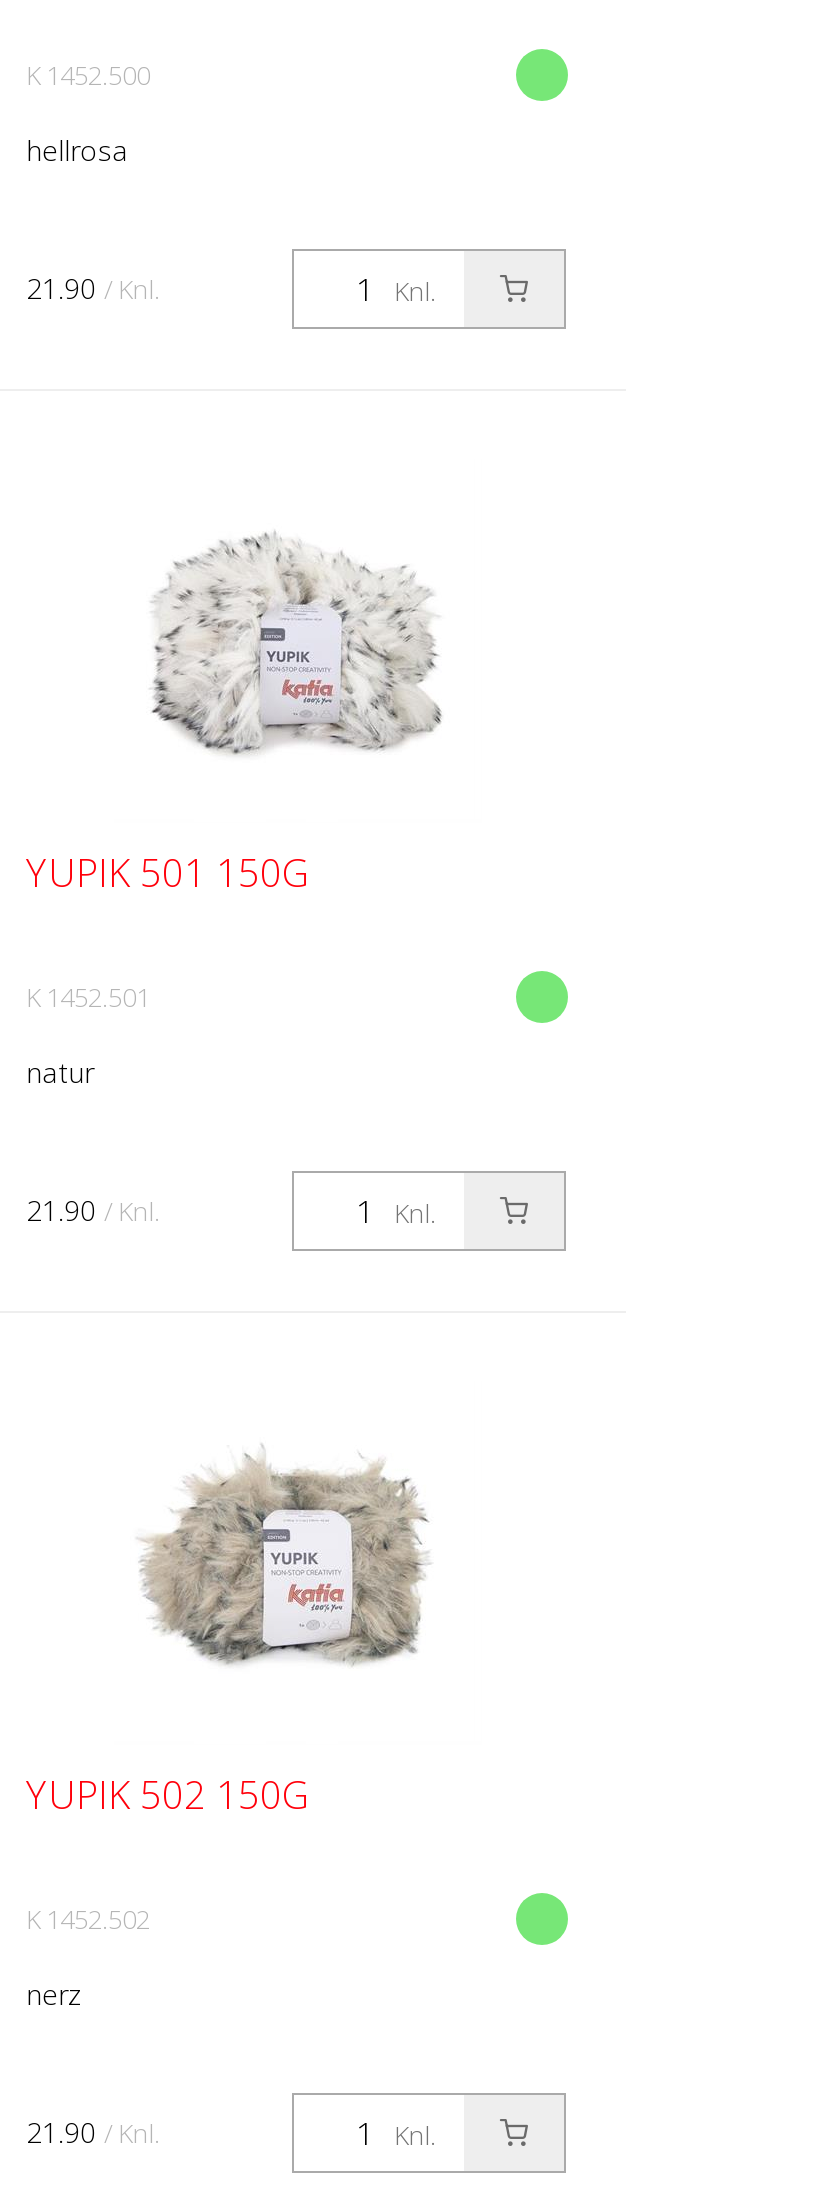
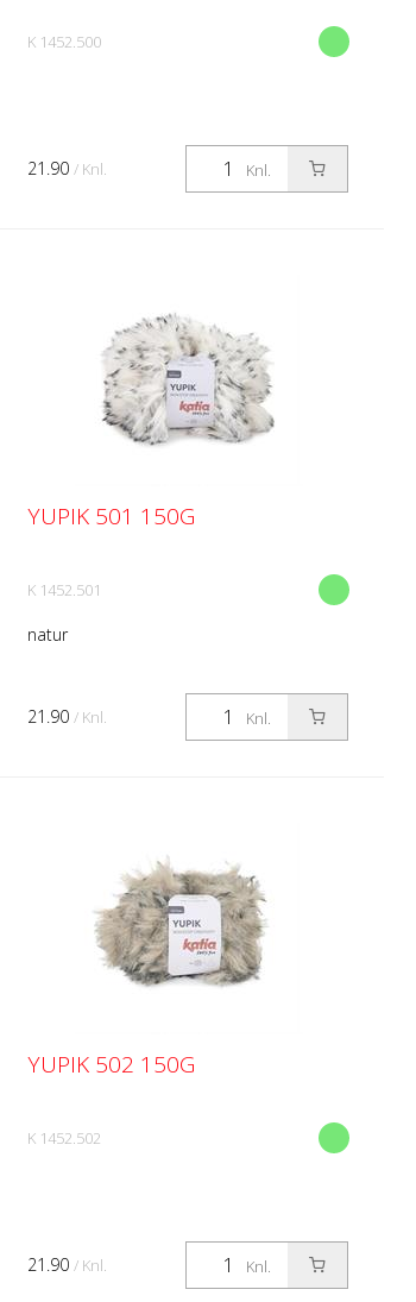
[26,131,128,169] hellrosa -> none
[26,1975,82,2013] nerz -> none

